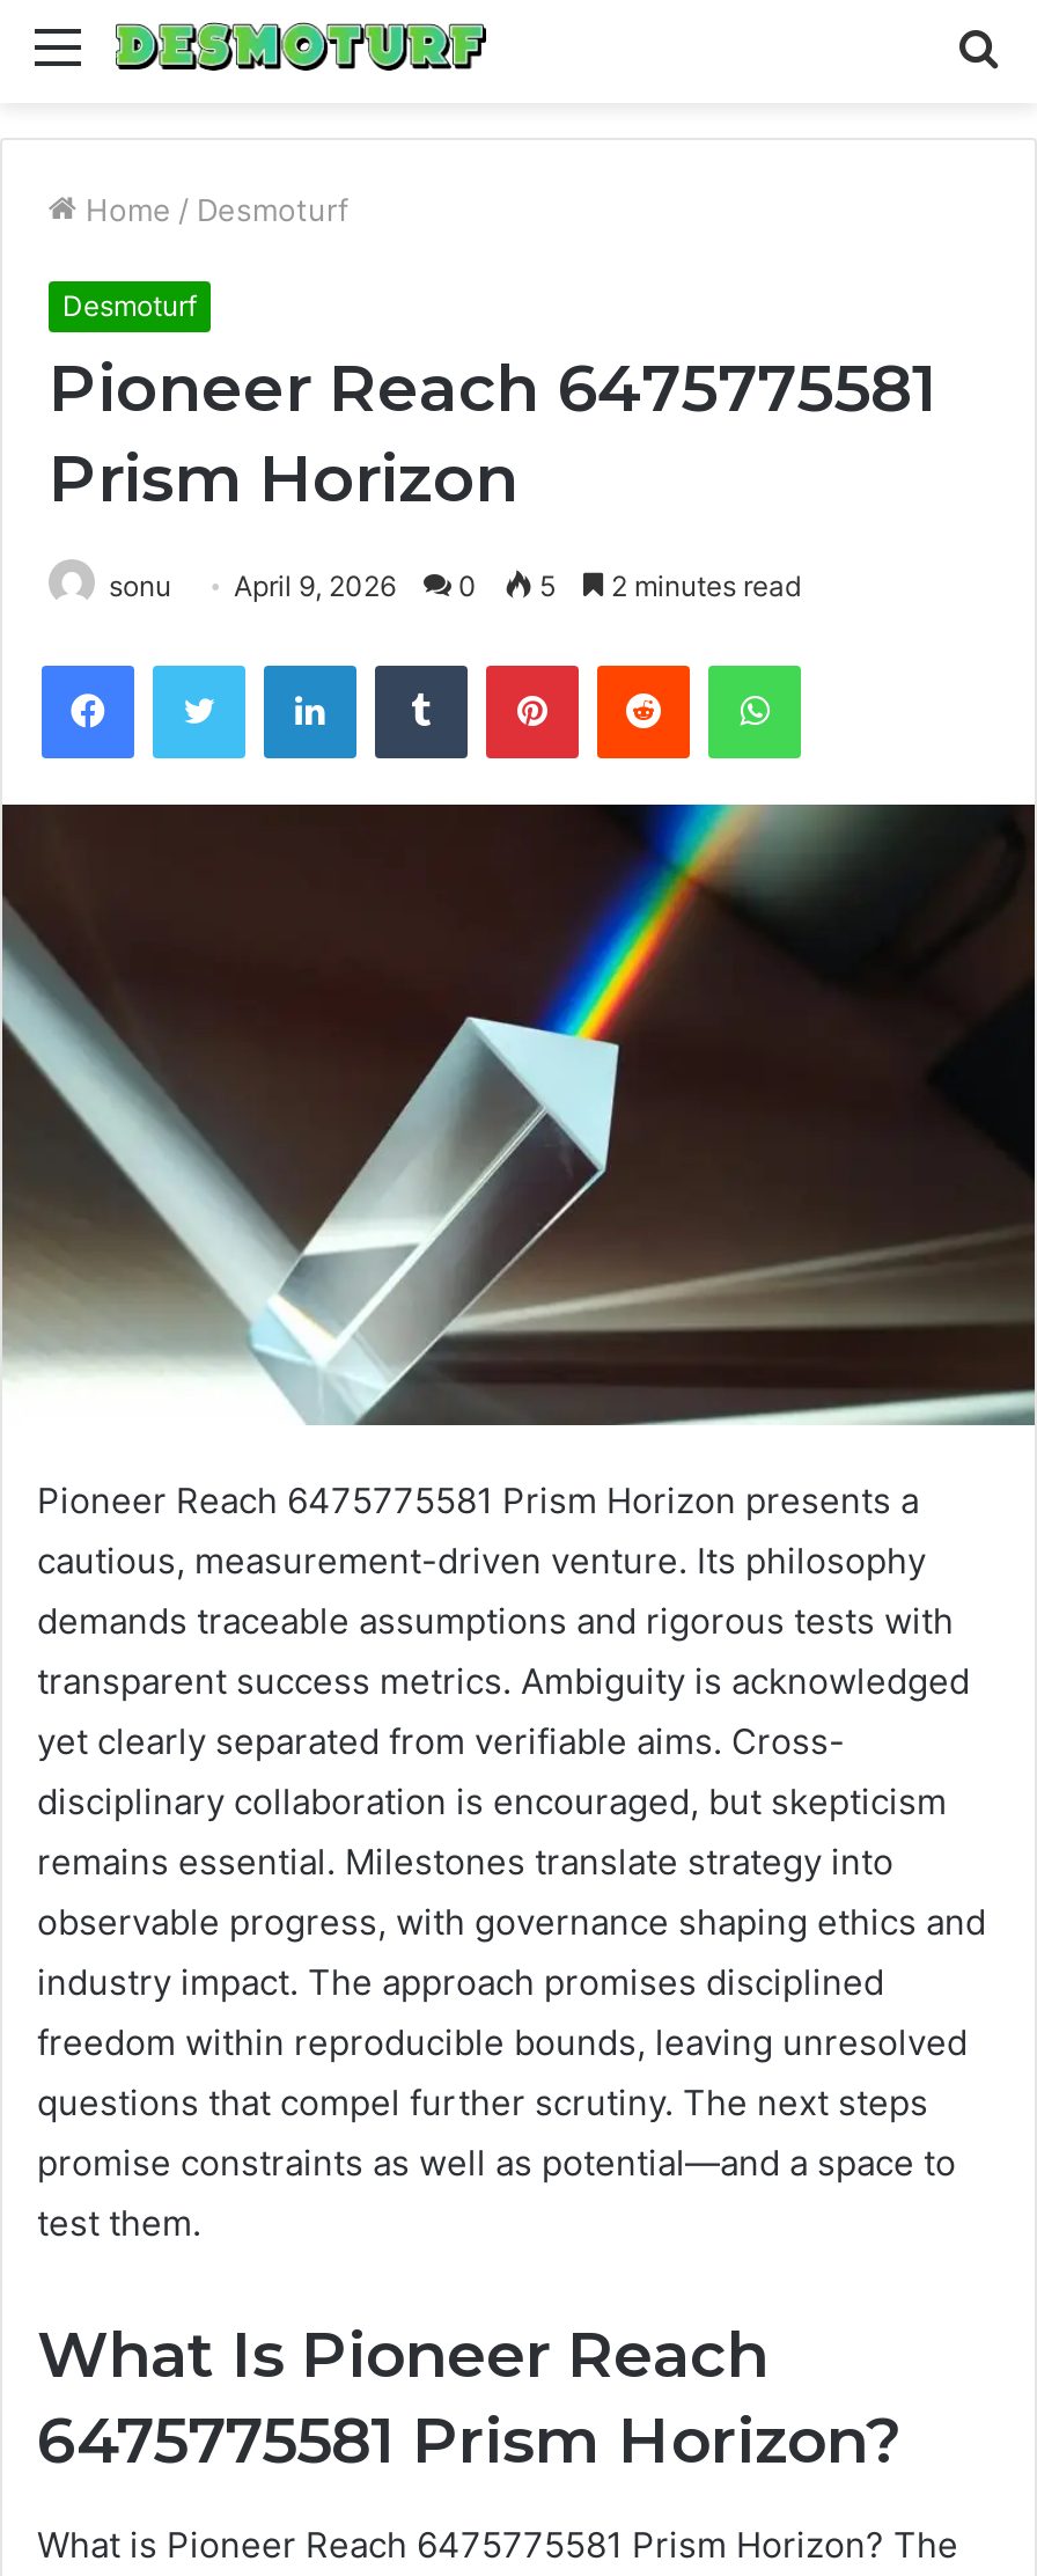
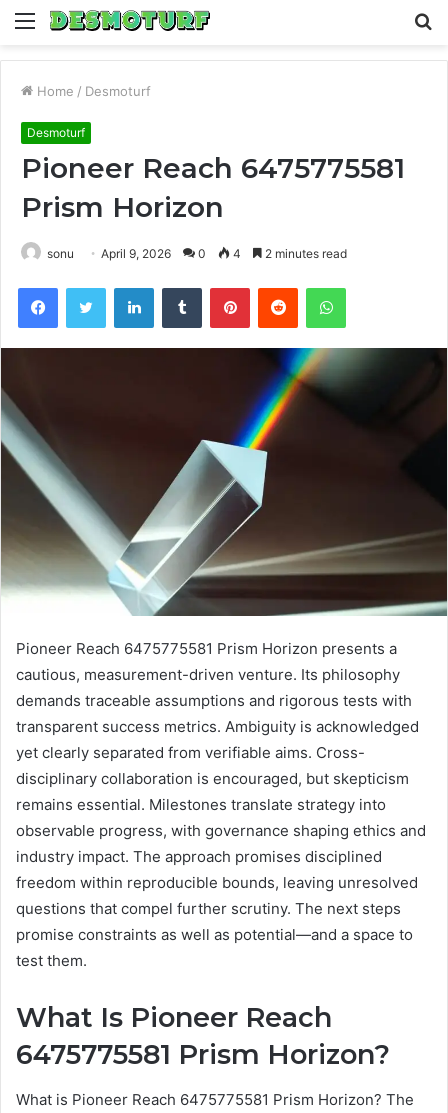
[109,568,801,603] sonu April 9, 2026 0 5 2 minutes read -> [47,246,347,261] sonu April 9, 2026 0 4 2 minutes read

